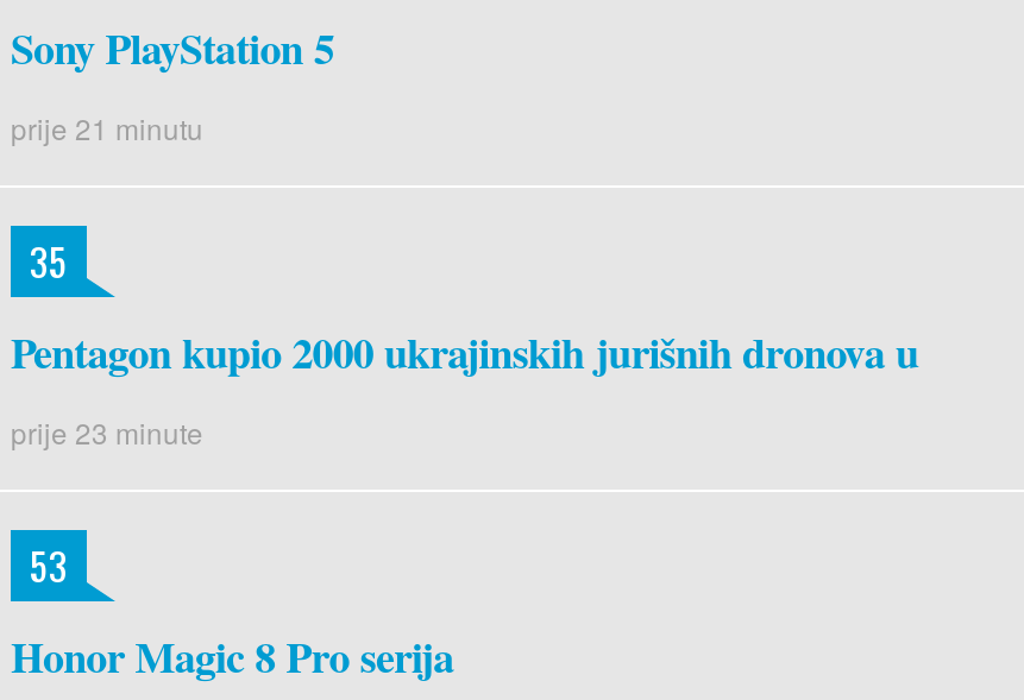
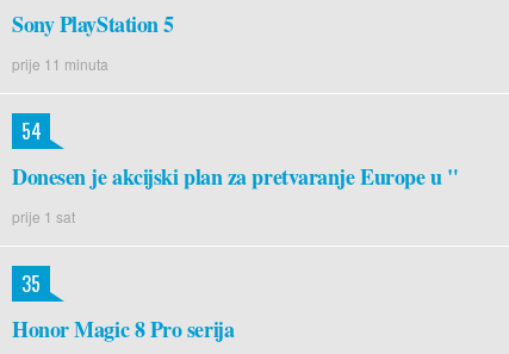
[11,106,203,147] prije 21 minutu -> [12,53,108,74] prije 11 minuta
[30,232,68,290] 35 -> [21,117,41,145] 54
[11,320,918,382] Pentagon kupio 2000 ukrajinskih jurišnih dronova u -> [12,161,458,192] Donesen je akcijski plan za pretvaranje Europe u "
[11,411,203,451] prije 23 minute -> [12,206,75,226] prije 1 sat
[30,537,68,594] 53 -> [21,269,41,298] 35

